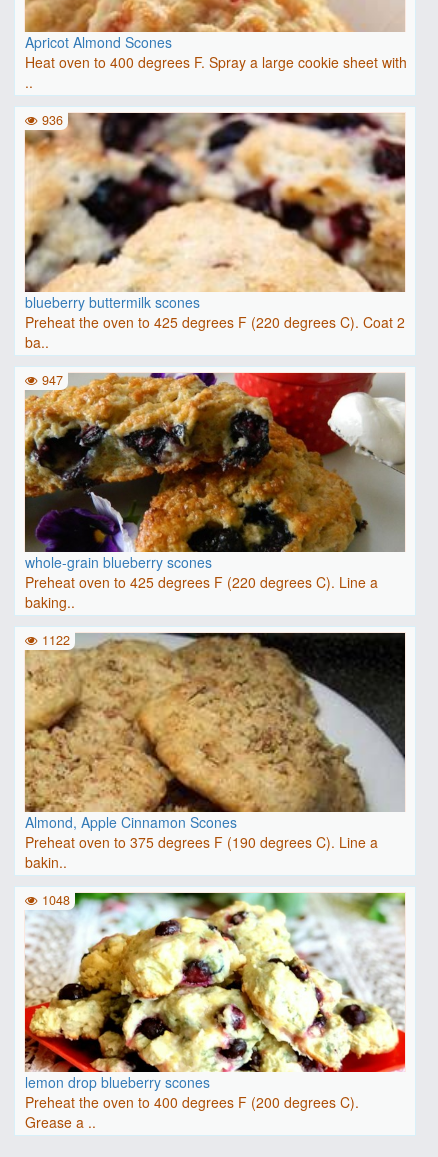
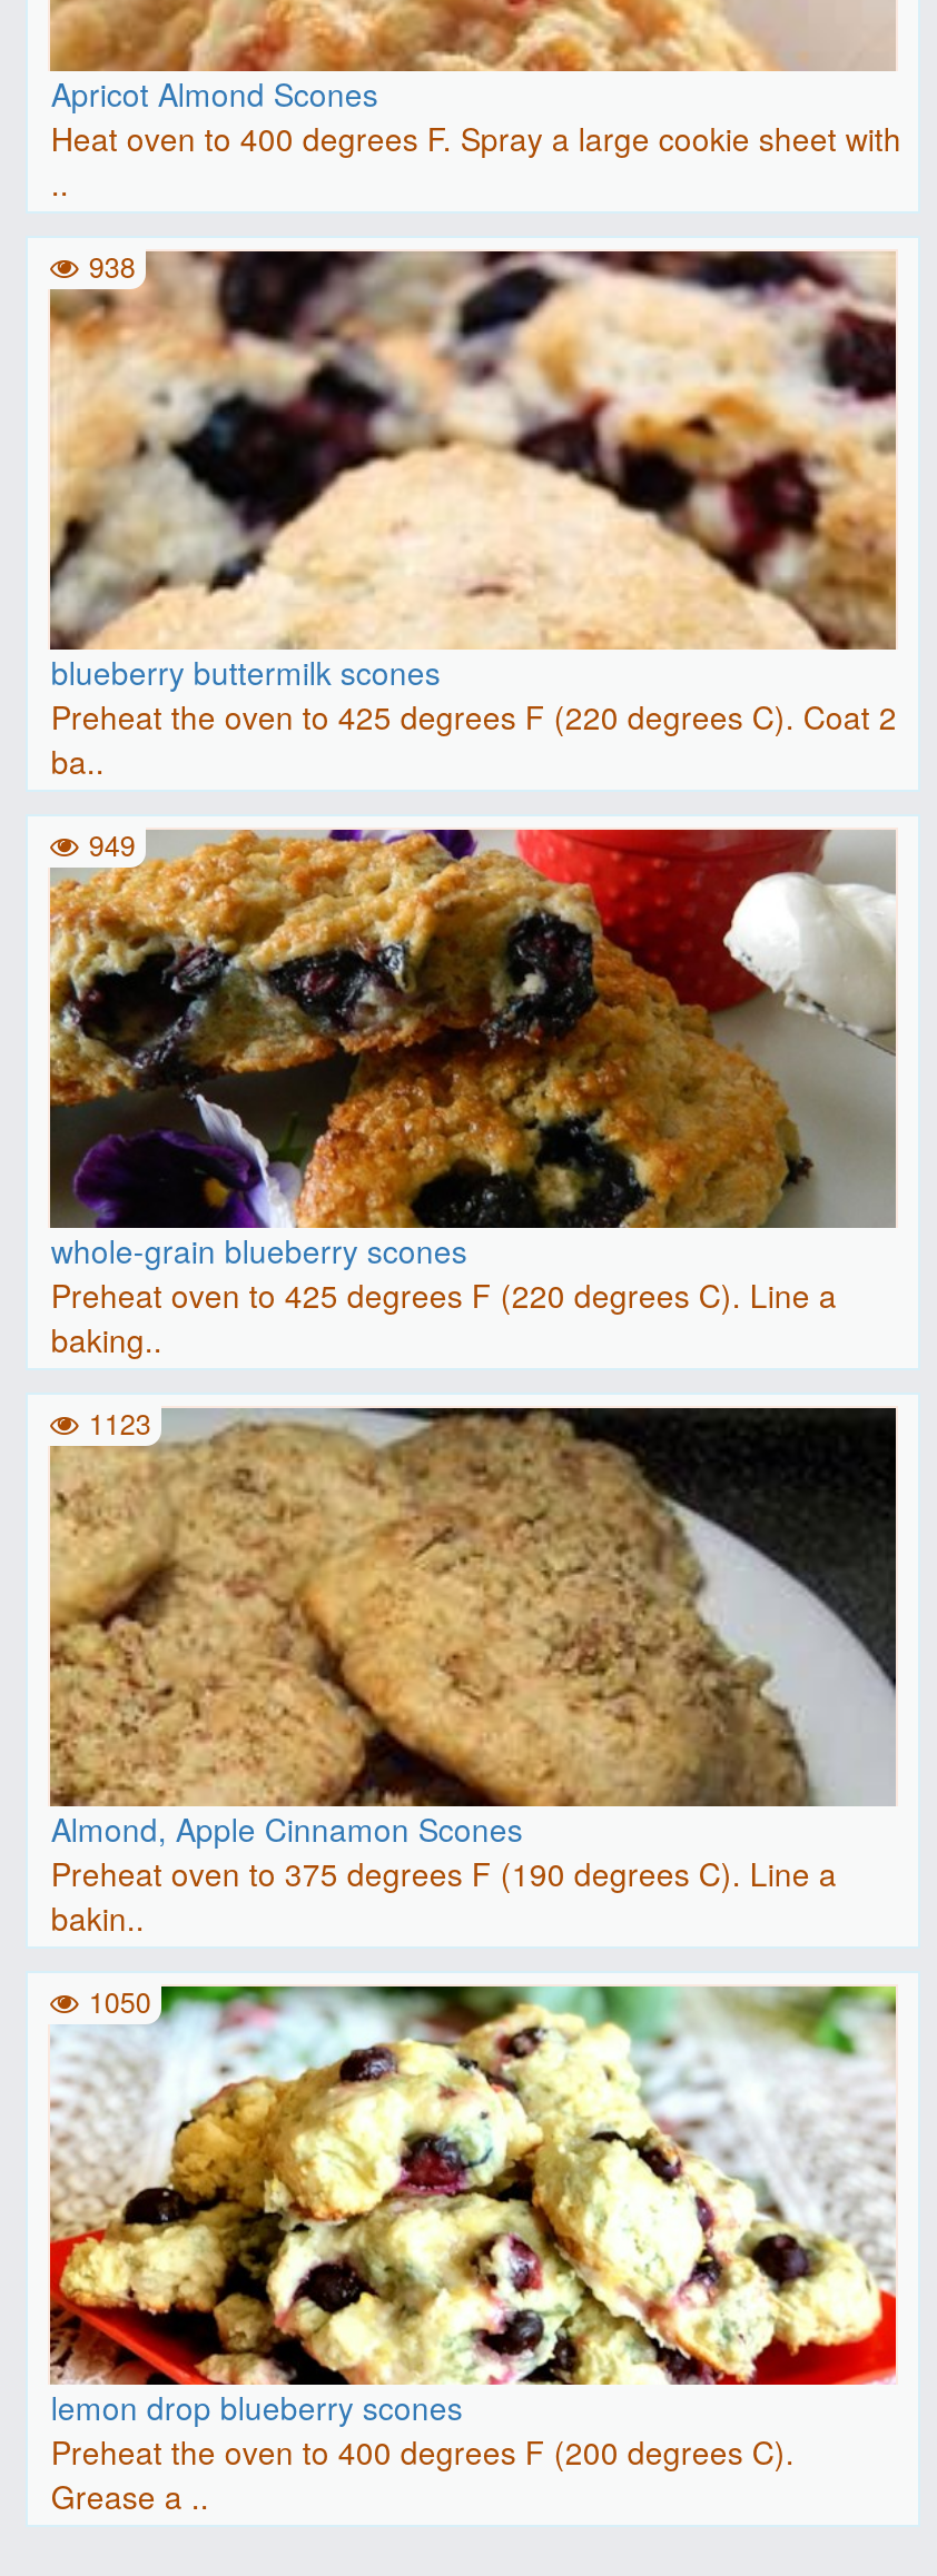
[38,111,63,129] 936 -> [80,248,136,288] 938
[38,371,63,389] 947 -> [80,826,136,866] 949
[38,631,70,649] 1122 -> [80,1405,151,1445] 1123
[38,891,70,909] 1048 -> [80,1983,151,2023] 1050

